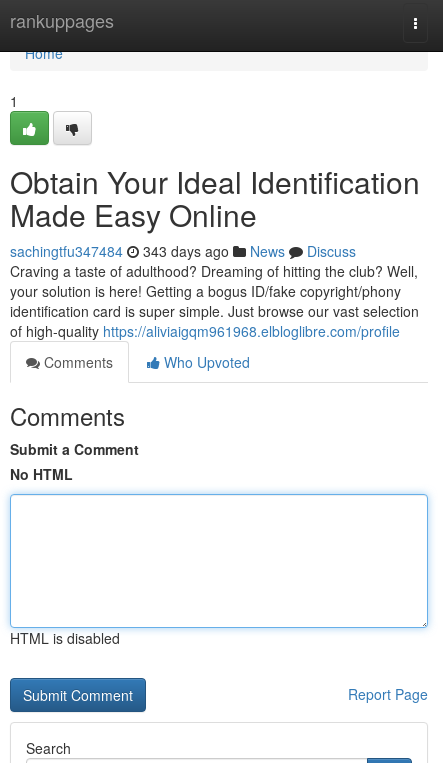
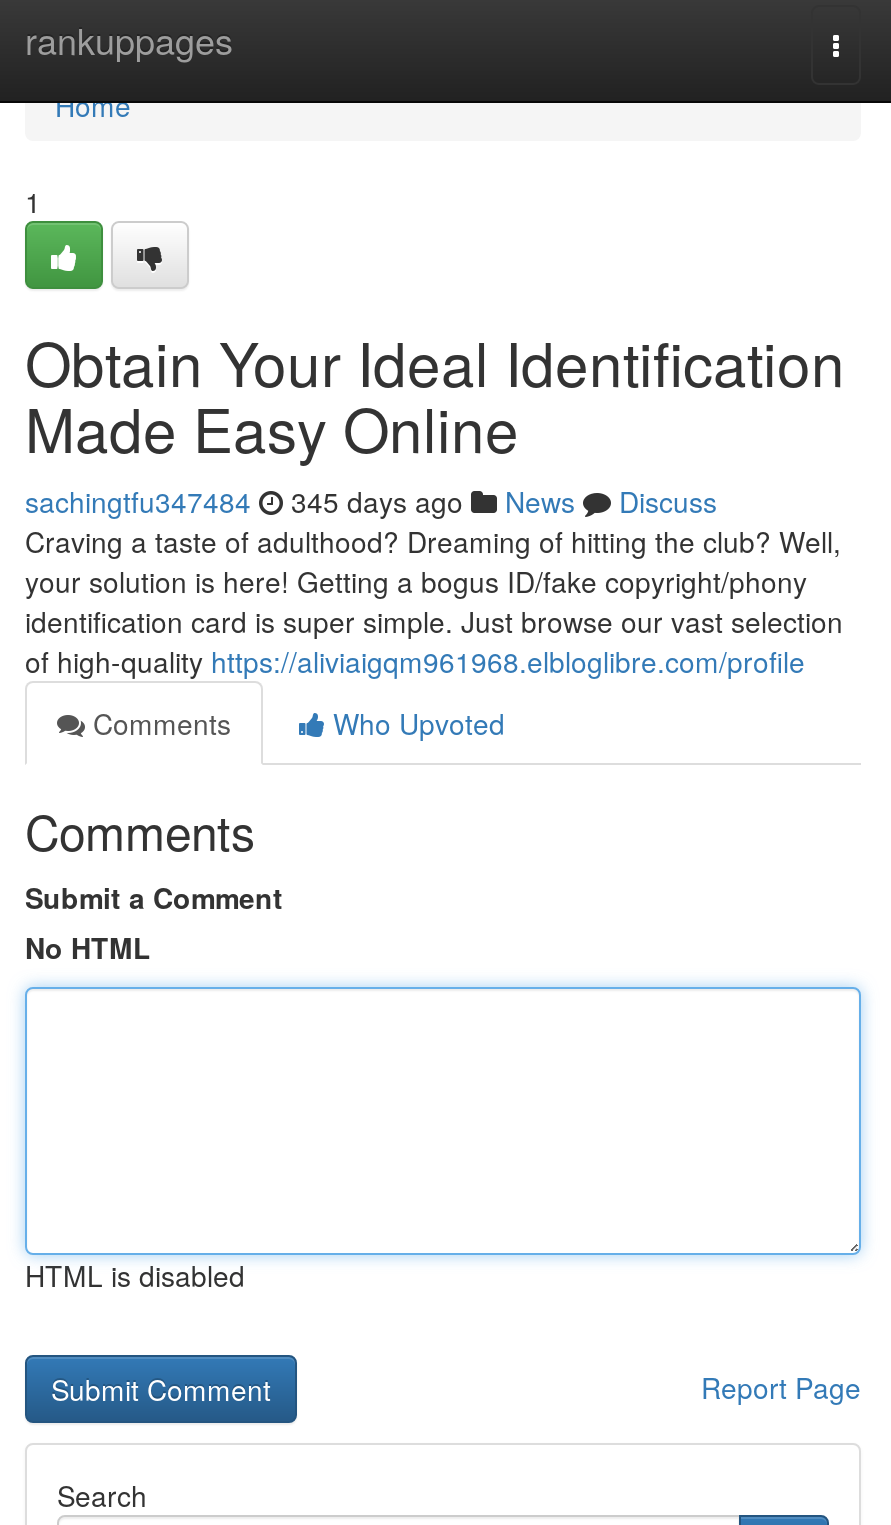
[10,241,356,261] sachingtfu347484 343 days ago News Discuss -> [25,481,717,521] sachingtfu347484 345 days ago News Discuss

